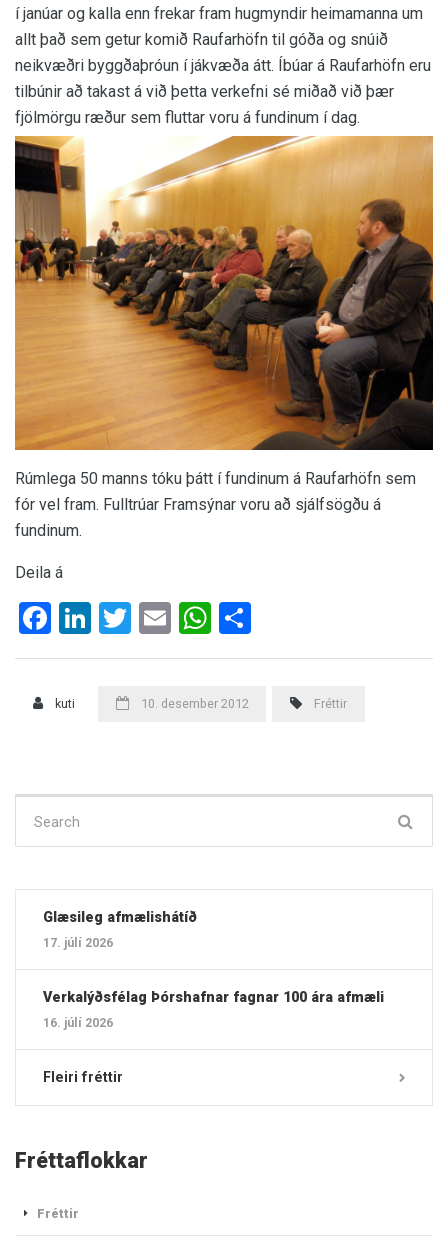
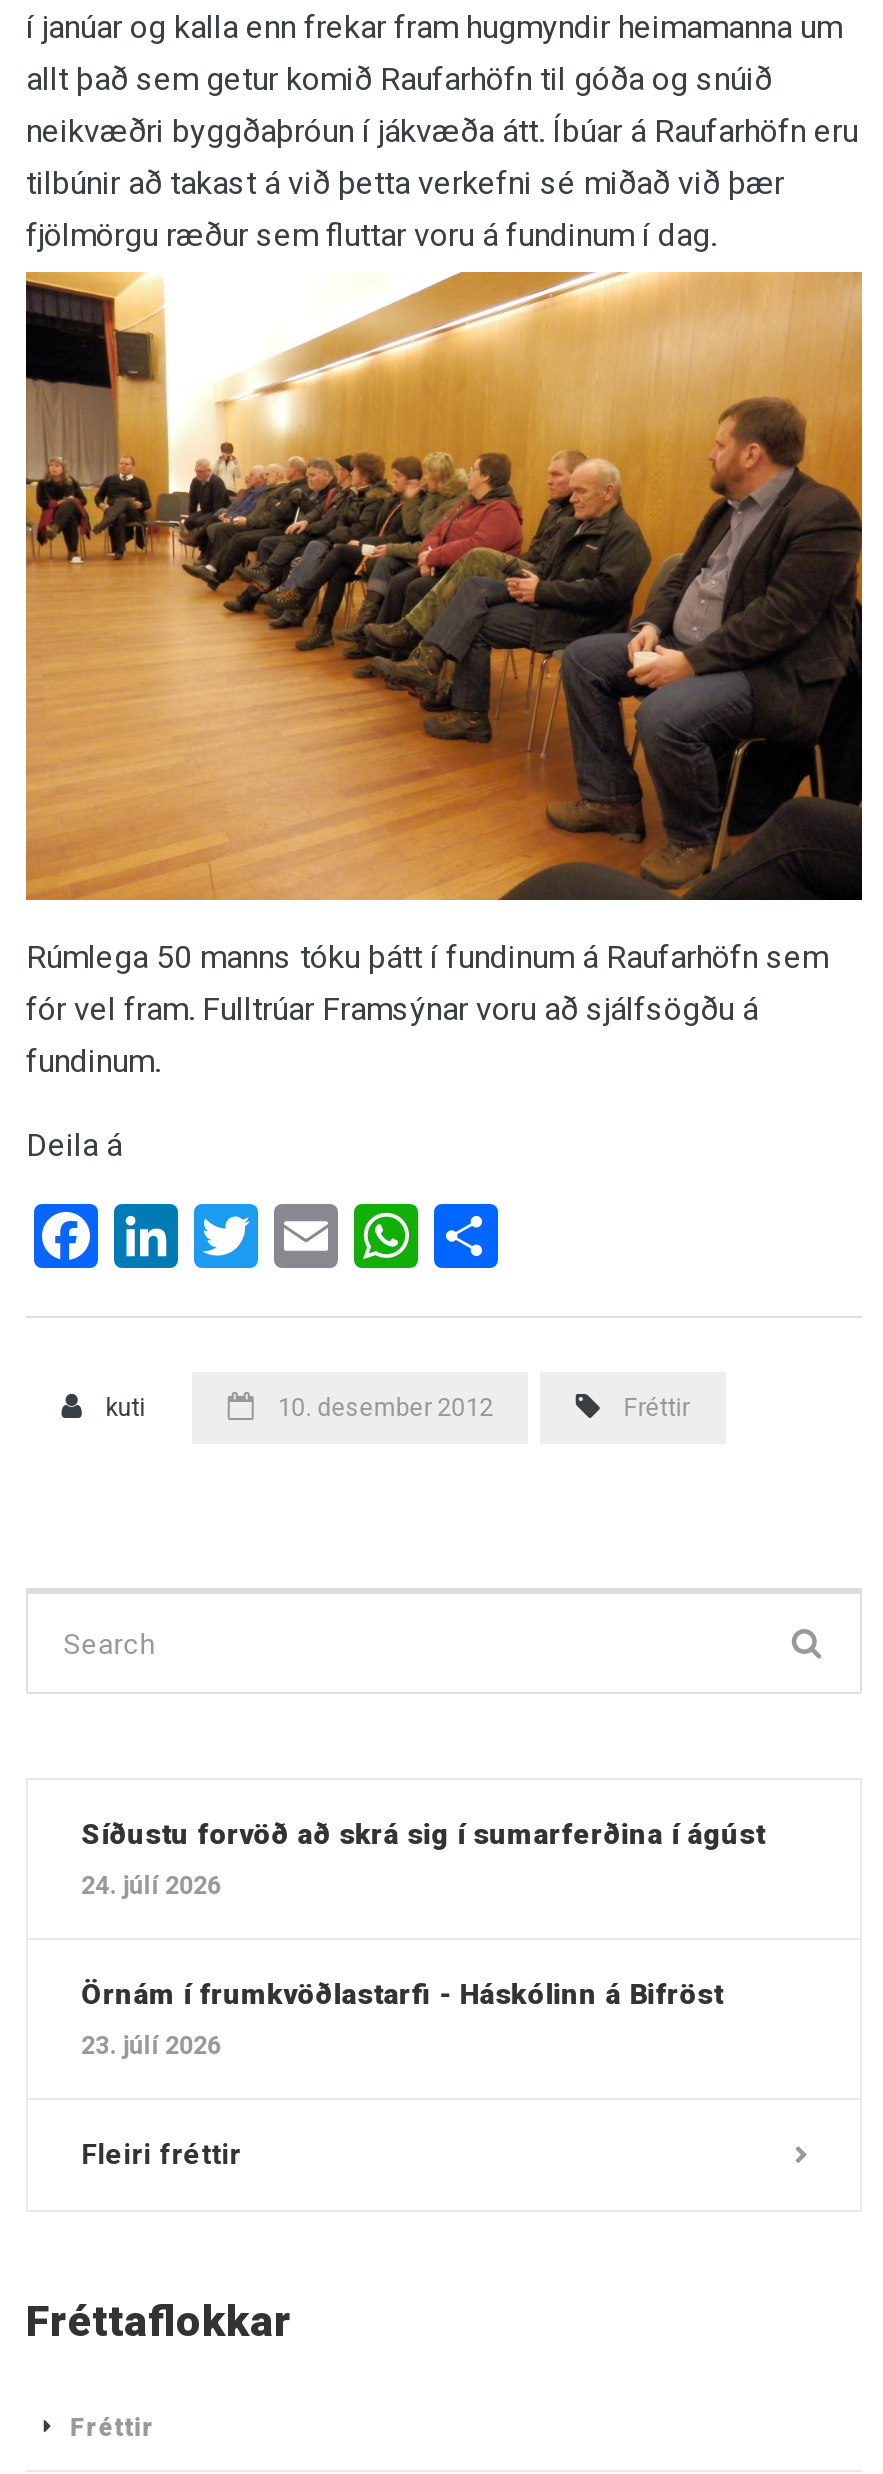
[43,909,197,925] Glæsileg afmælishátíð -> [81,1818,765,1850] Síðustu forvöð að skrá sig í sumarferðina í ágúst
[43,935,113,950] 17. júlí 2026 -> [81,1870,221,1900] 24. júlí 2026
[43,989,384,1005] Verkalýðsfélag Þórshafnar fagnar 100 ára afmæli -> [81,1977,723,2009] Örnám í frumkvöðlastarfi - Háskólinn á Bifröst
[43,1015,113,1030] 16. júlí 2026 -> [81,2029,221,2059] 23. júlí 2026

